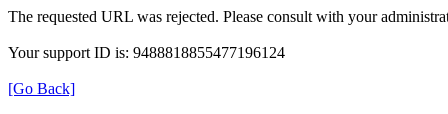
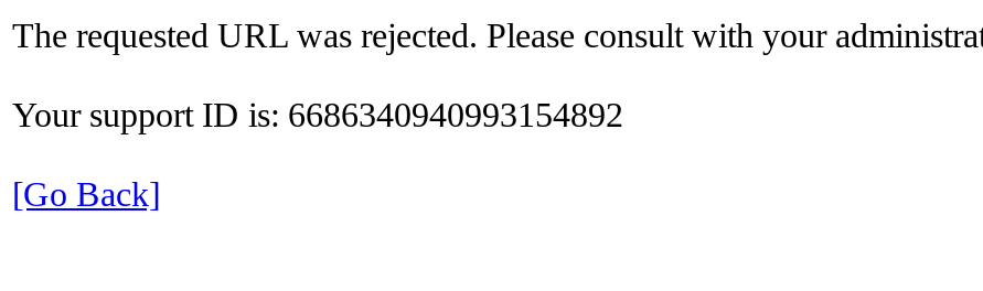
[8,44,285,61] Your support ID is: 9488818855477196124 -> [12,96,623,133] Your support ID is: 6686340940993154892

